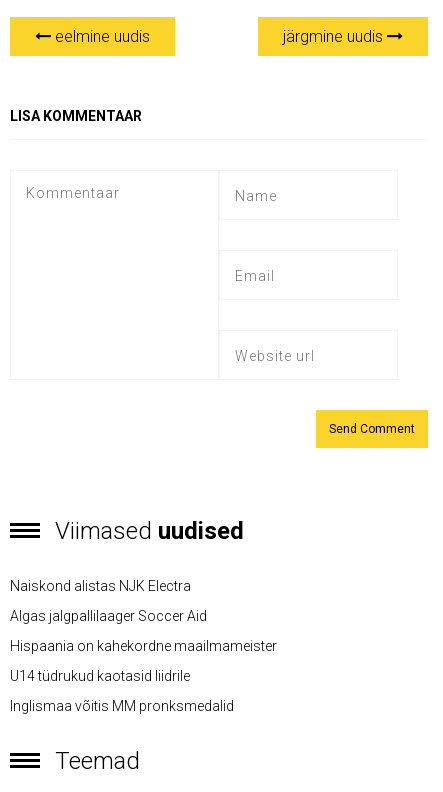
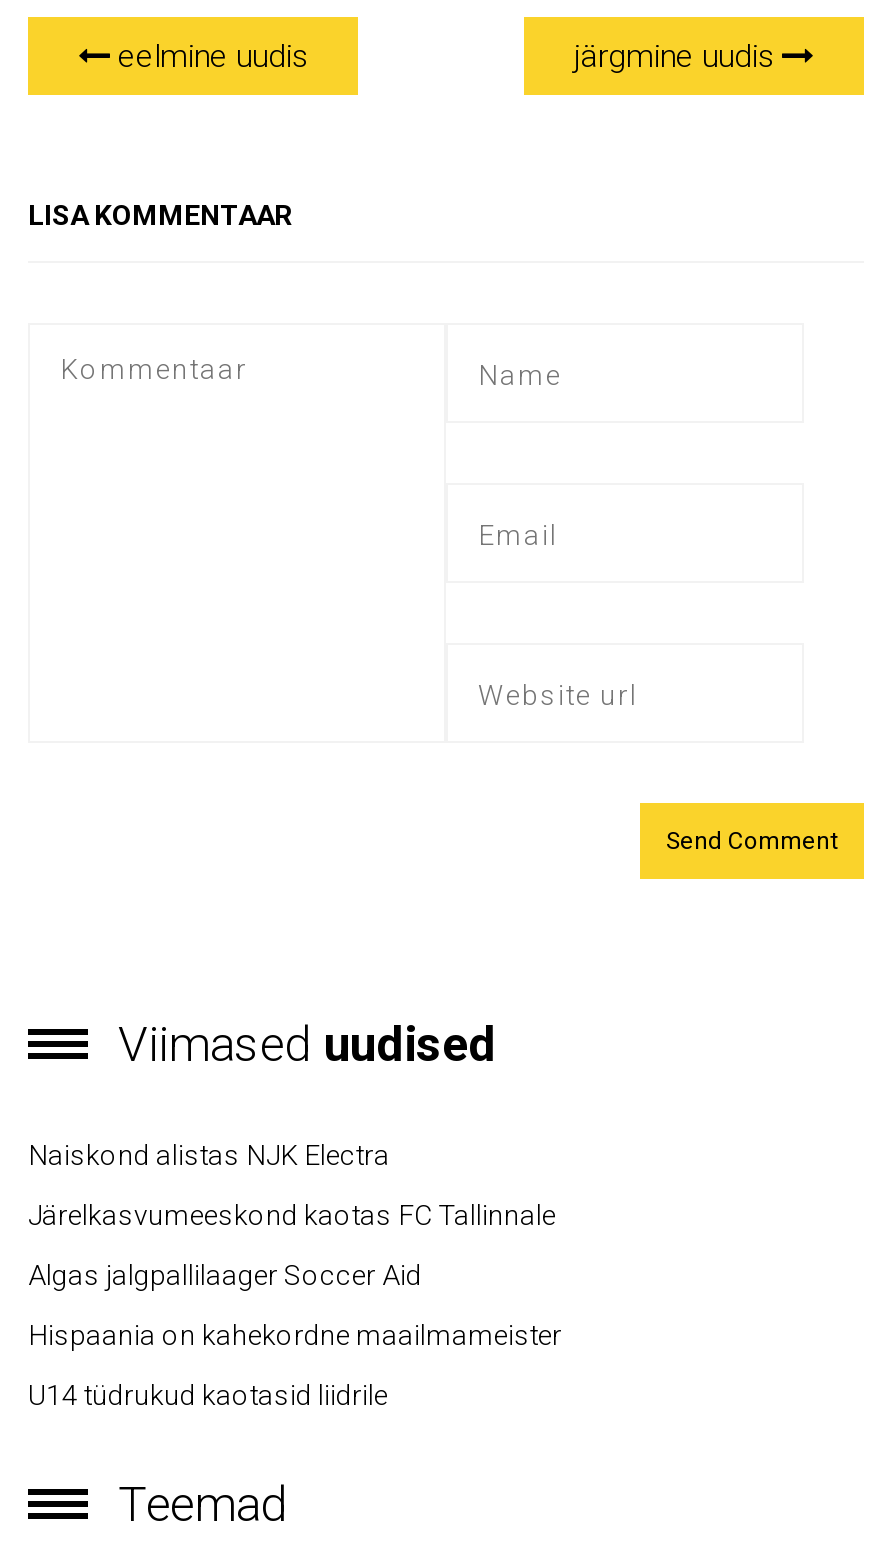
none -> [28,1199,556,1231] Järelkasvumeeskond kaotas FC Tallinnale
moved [10,608,277,684] -> [28,1259,562,1411]: Algas jalgpallilaager Soccer Aid | Hispaania on kahekordne maailmameister | U14 tüdrukud kaotasid liidrile
[10,698,234,714] Inglismaa võitis MM pronksmedalid -> none

